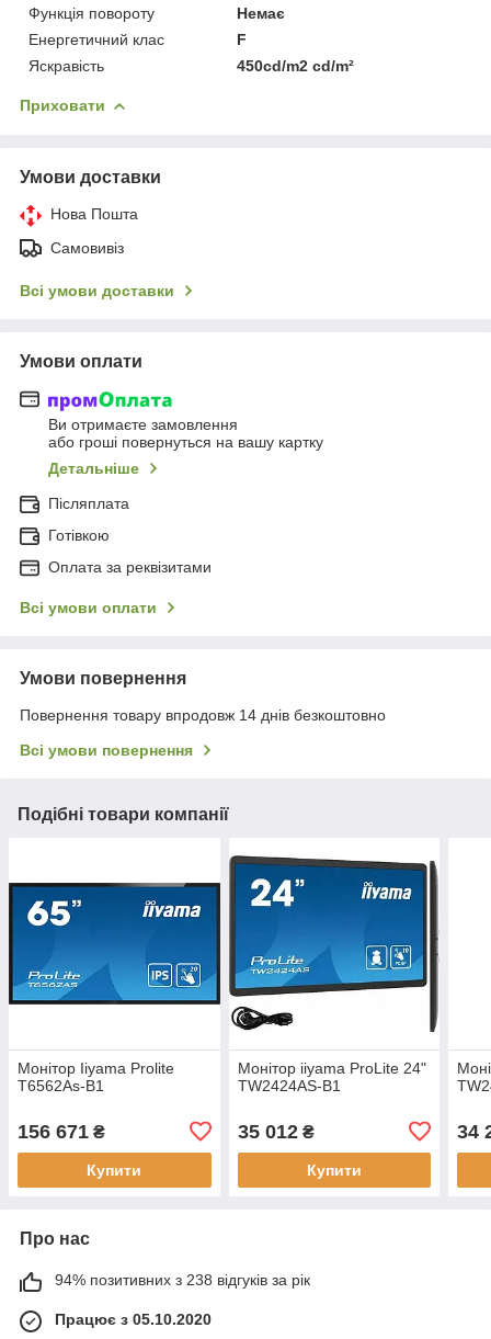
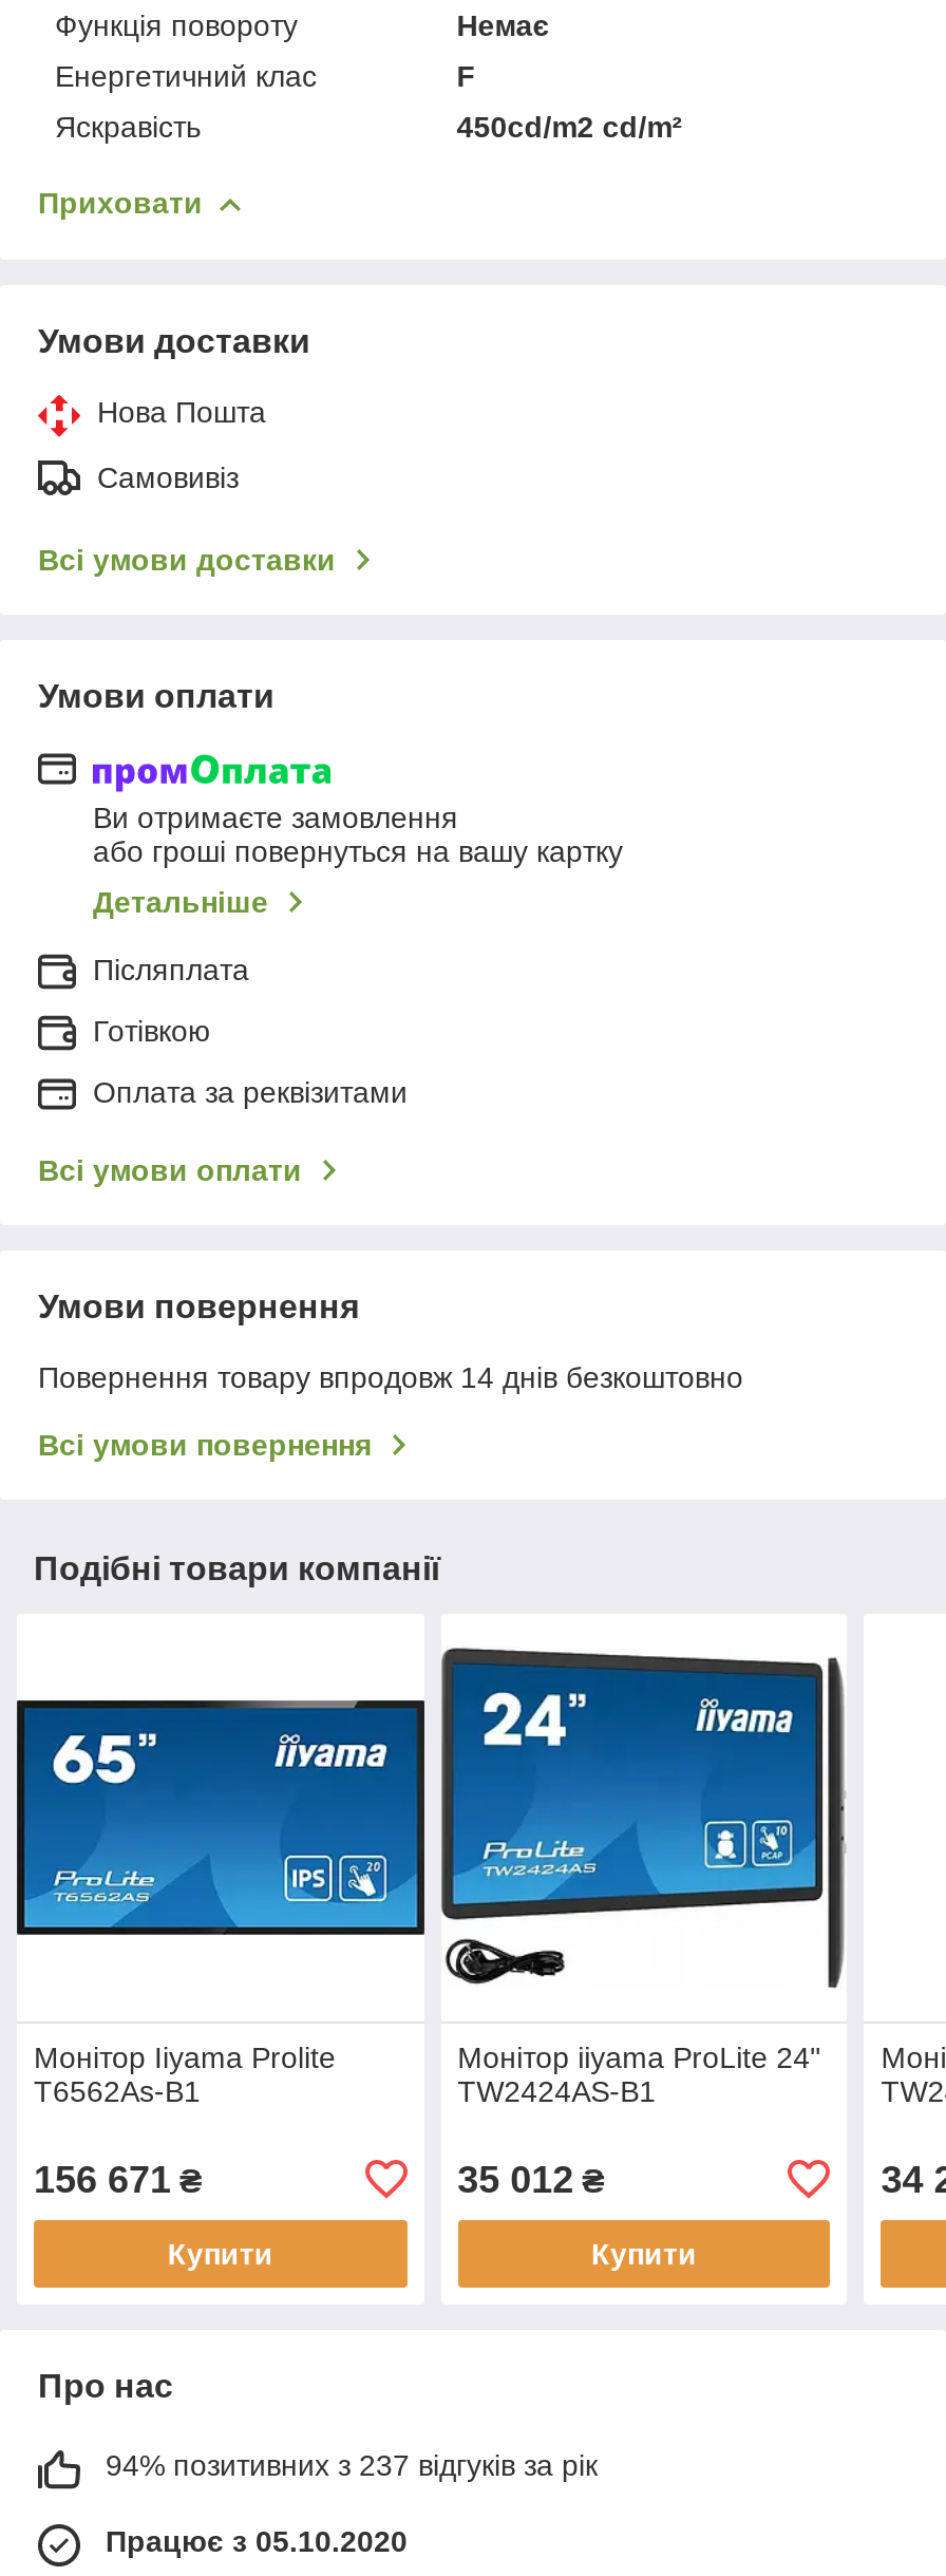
[55,1271,310,1288] 94% позитивних з 238 відгуків за рік -> [106,2448,598,2482] 94% позитивних з 237 відгуків за рік

